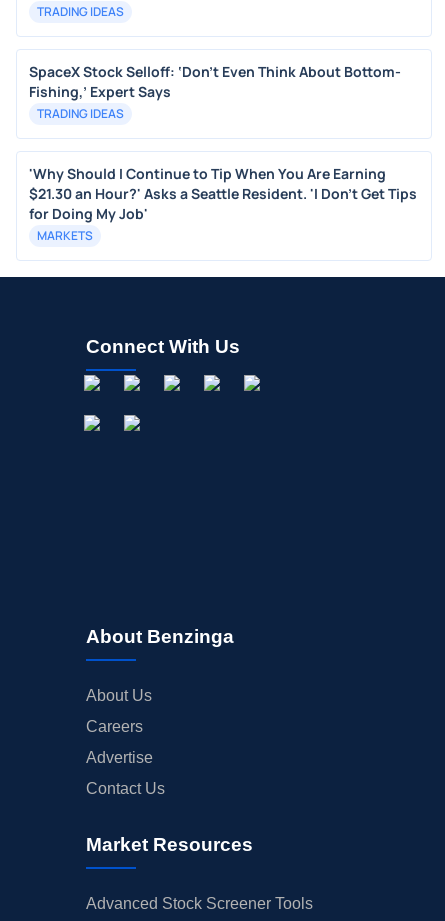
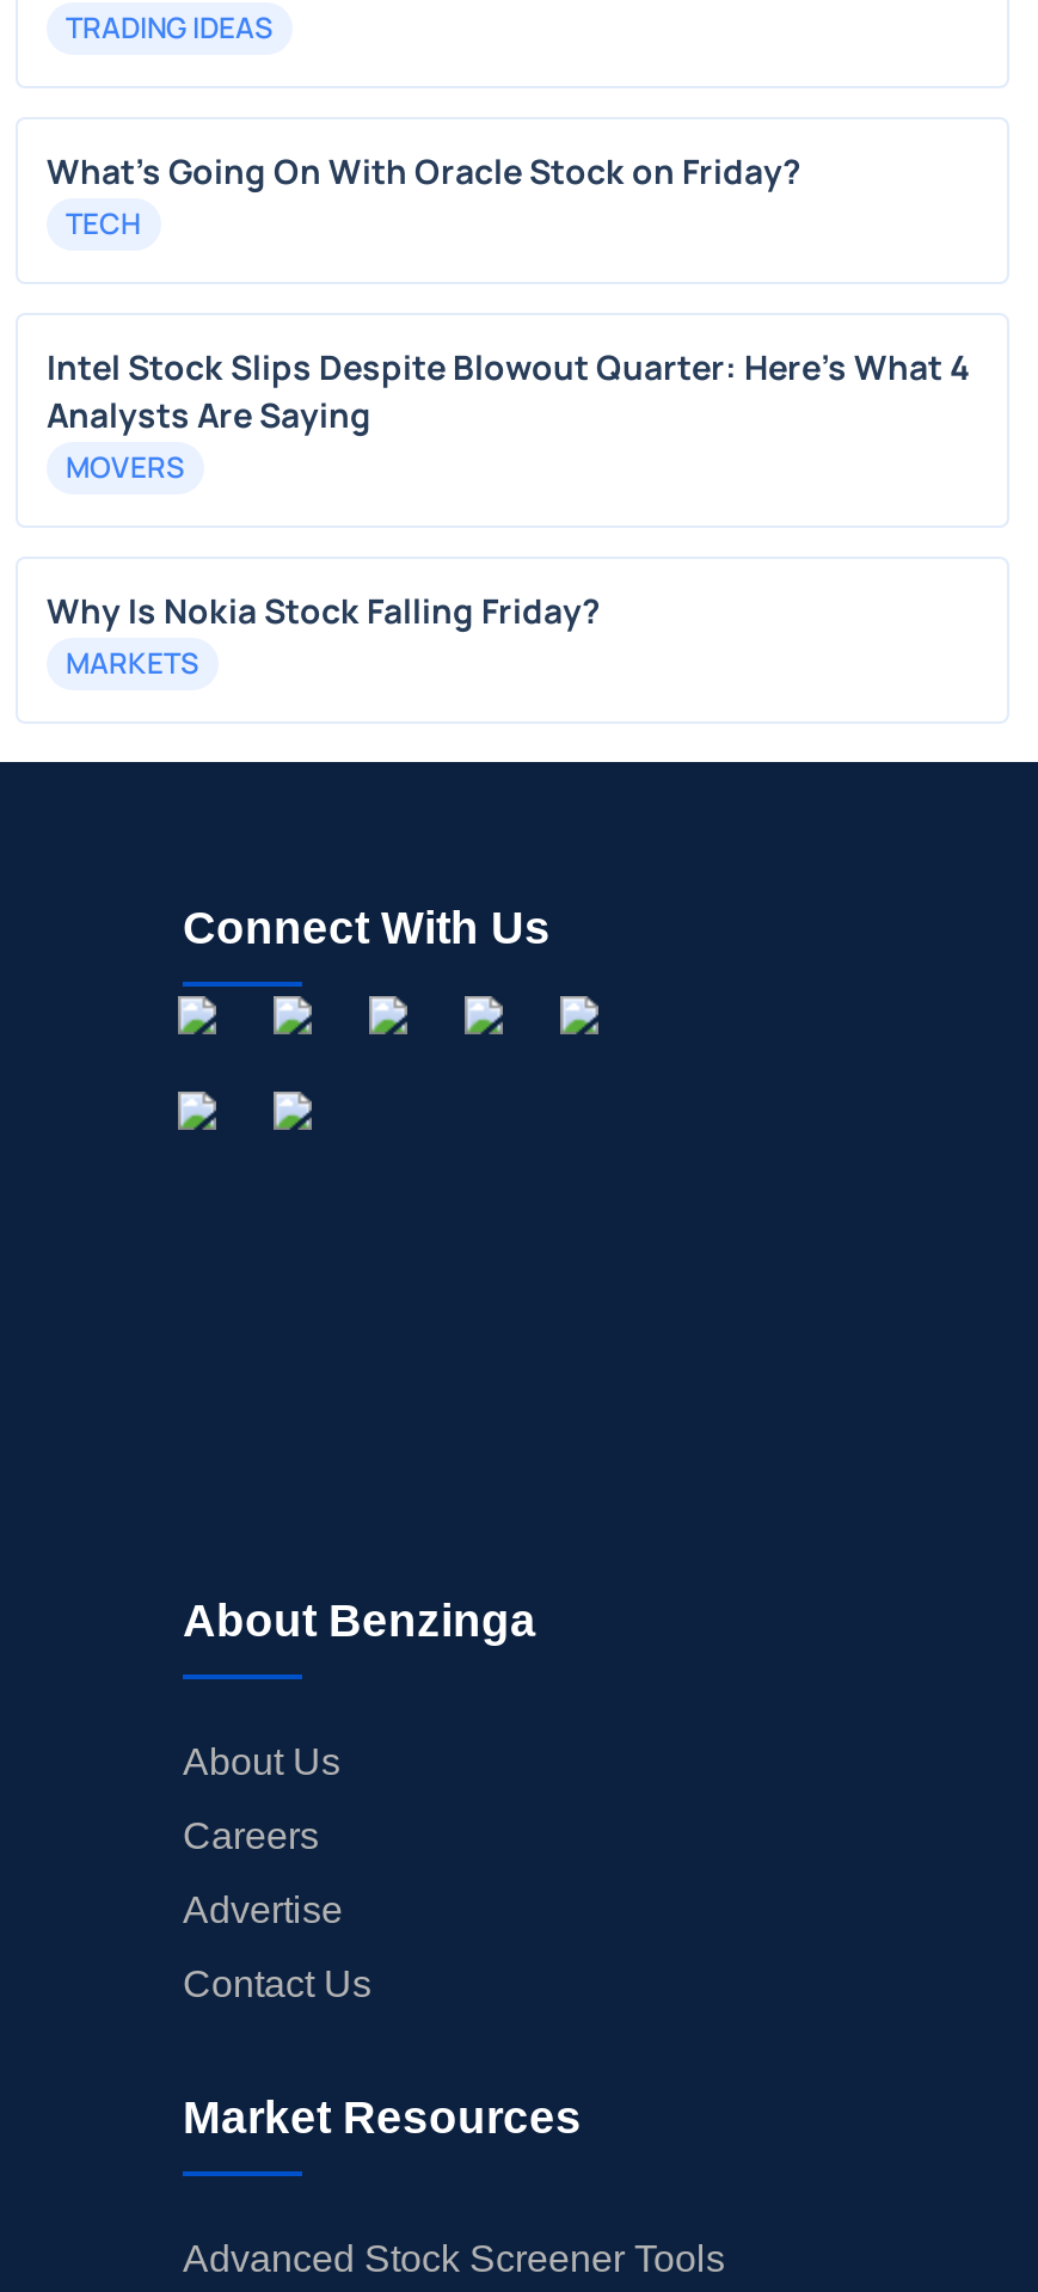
[29,62,417,223] SpaceX Stock Selloff: ‘Don’t Even Think About Bottom- | Fishing,’ Expert Says | TRADING IDEAS | 'Why Should I Continue to Tip When You Are Earning | $21.30 an Hour?' Asks a Seattle Resident. 'I Don't Get Tips | for Doing My Job' -> [47,148,971,633] What's Going On With Oracle Stock on Friday? | TECH | Intel Stock Slips Despite Blowout Quarter: Here's What 4 | Analysts Are Saying | MOVERS | Why Is Nokia Stock Falling Friday?

